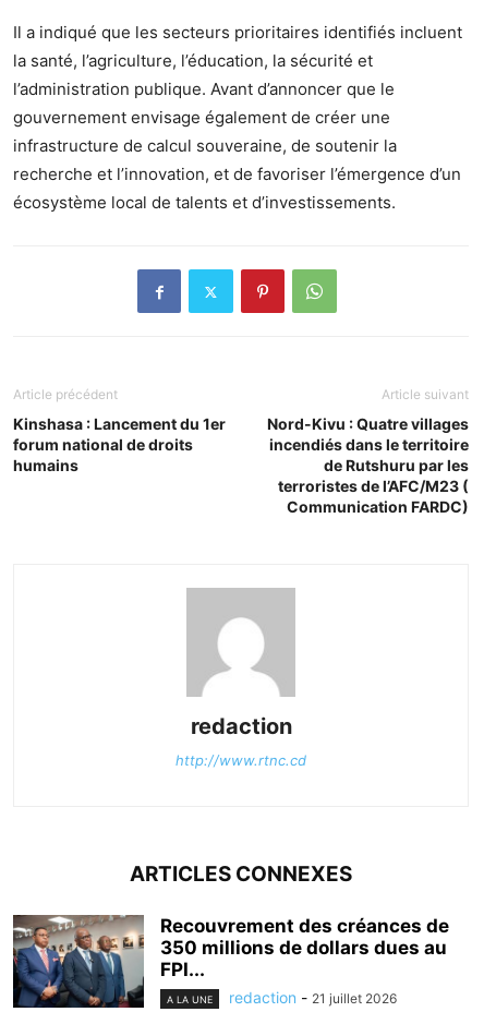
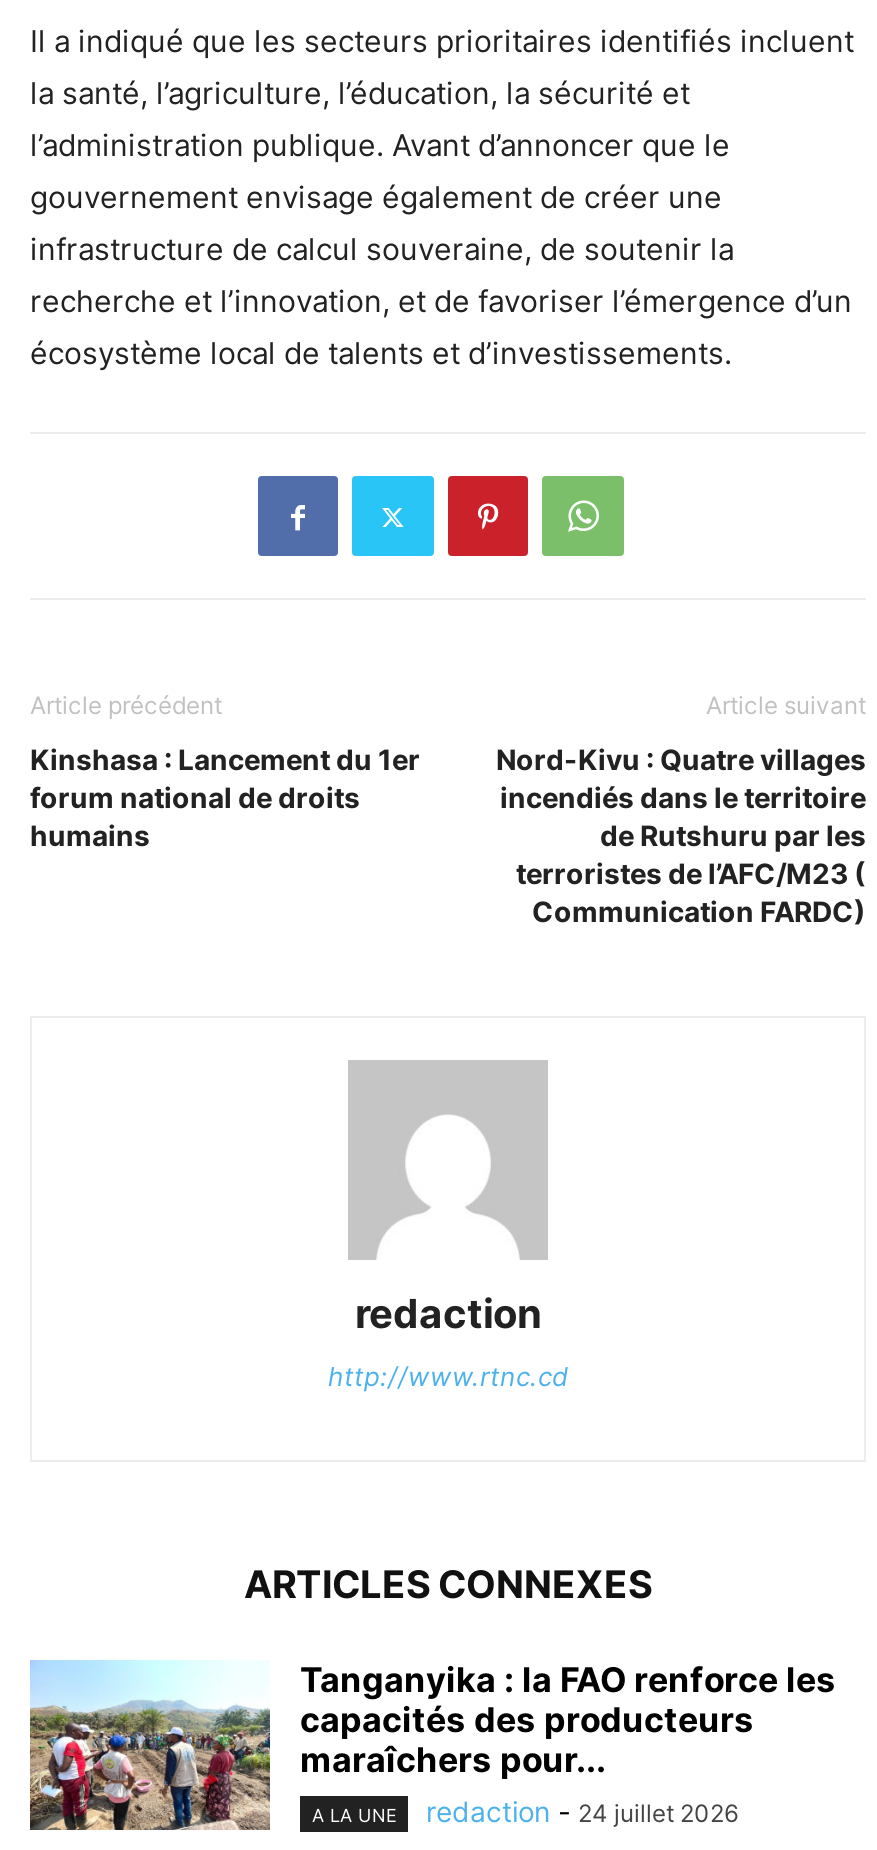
[12,914,449,1009] [image] | Recouvrement des créances de | 350 millions de dollars dues au | FPI... -> [28,1660,836,1832] [image] | Tanganyika : la FAO renforce les | capacités des producteurs | maraîchers pour...
[229,988,397,1007] redaction - 21 juillet 2026 -> [426,1794,738,1828] redaction - 24 juillet 2026

